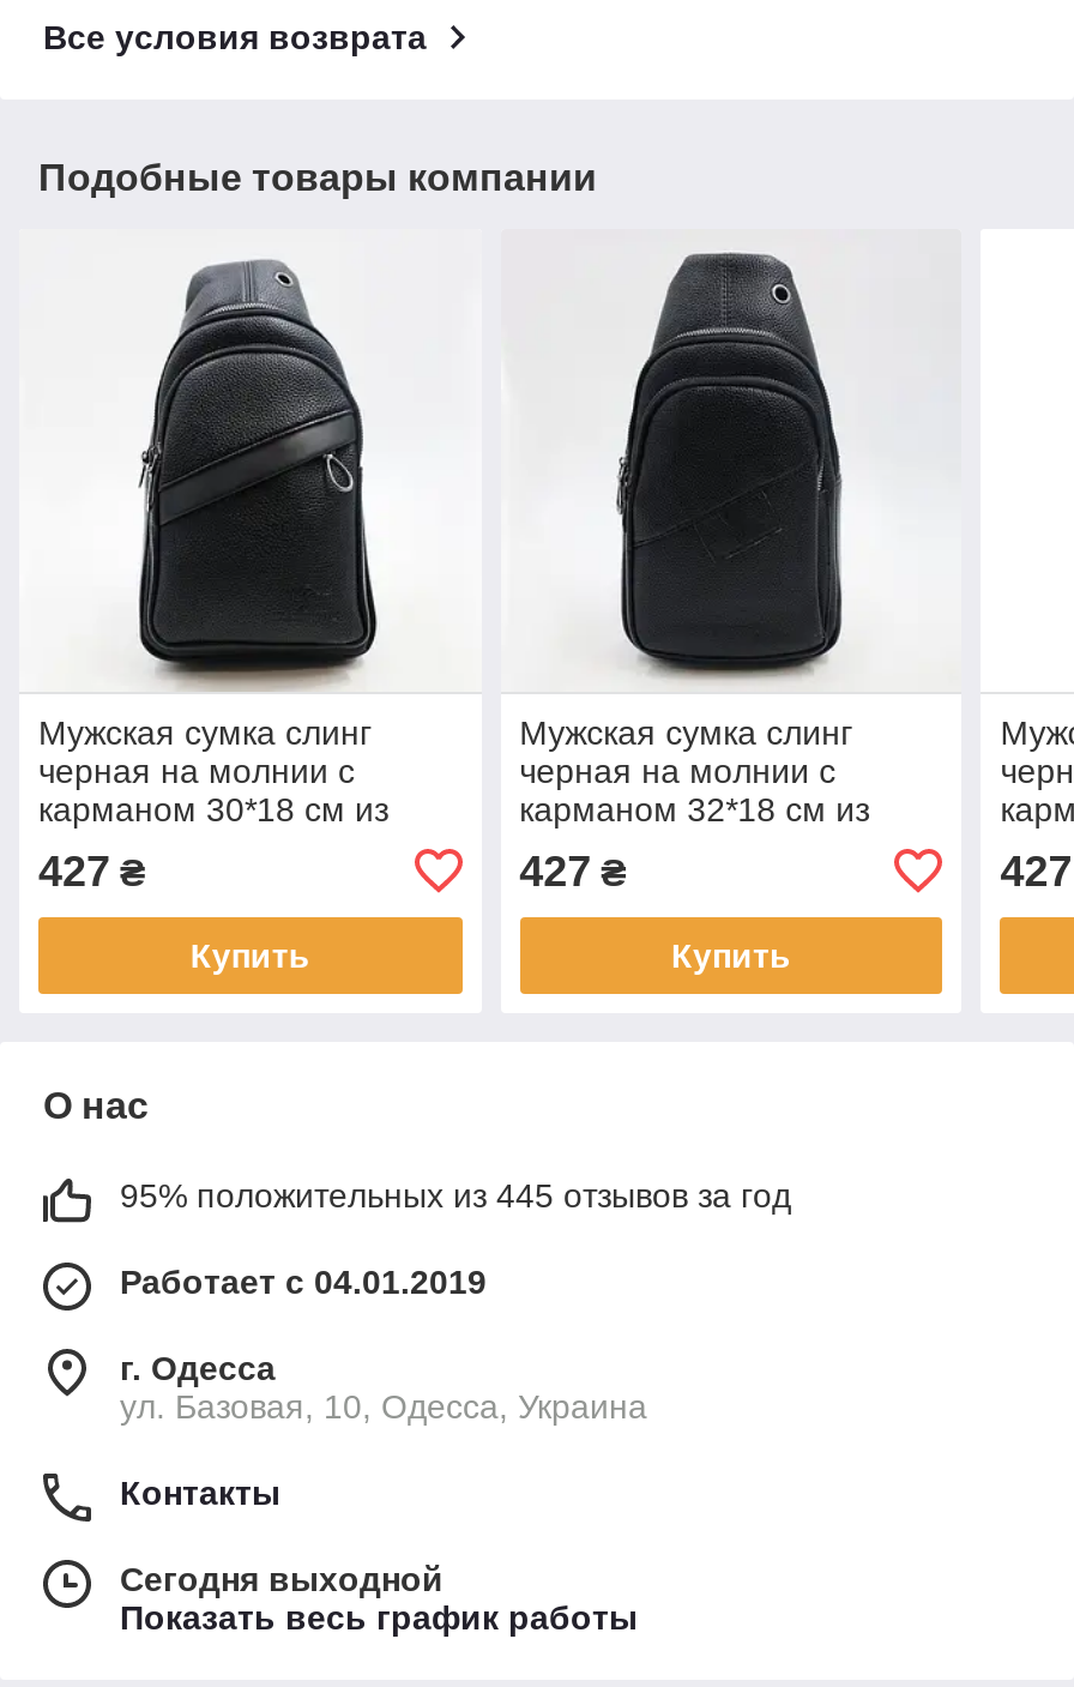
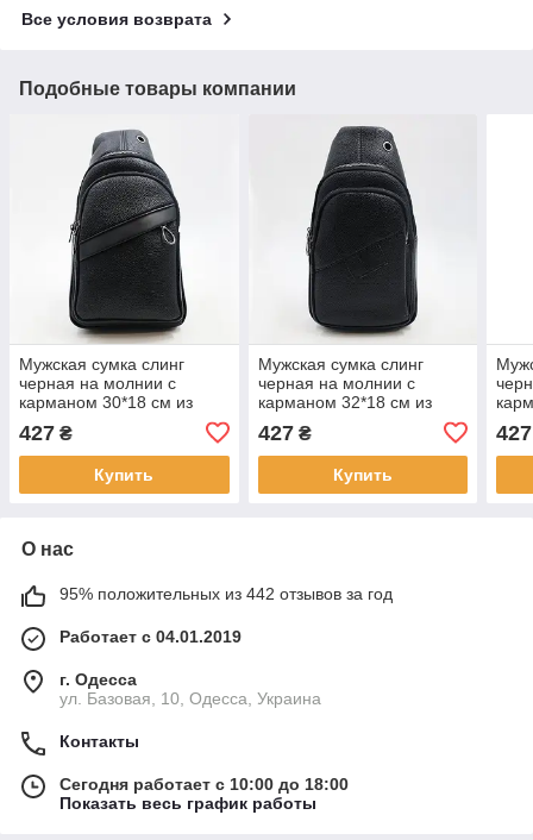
[120,1176,791,1214] 95% положительных из 445 отзывов за год -> [59,584,393,603] 95% положительных из 442 отзывов за год
[120,1559,444,1598] Сегодня выходной -> [59,774,349,793] Сегодня работает с 10:00 до 18:00

